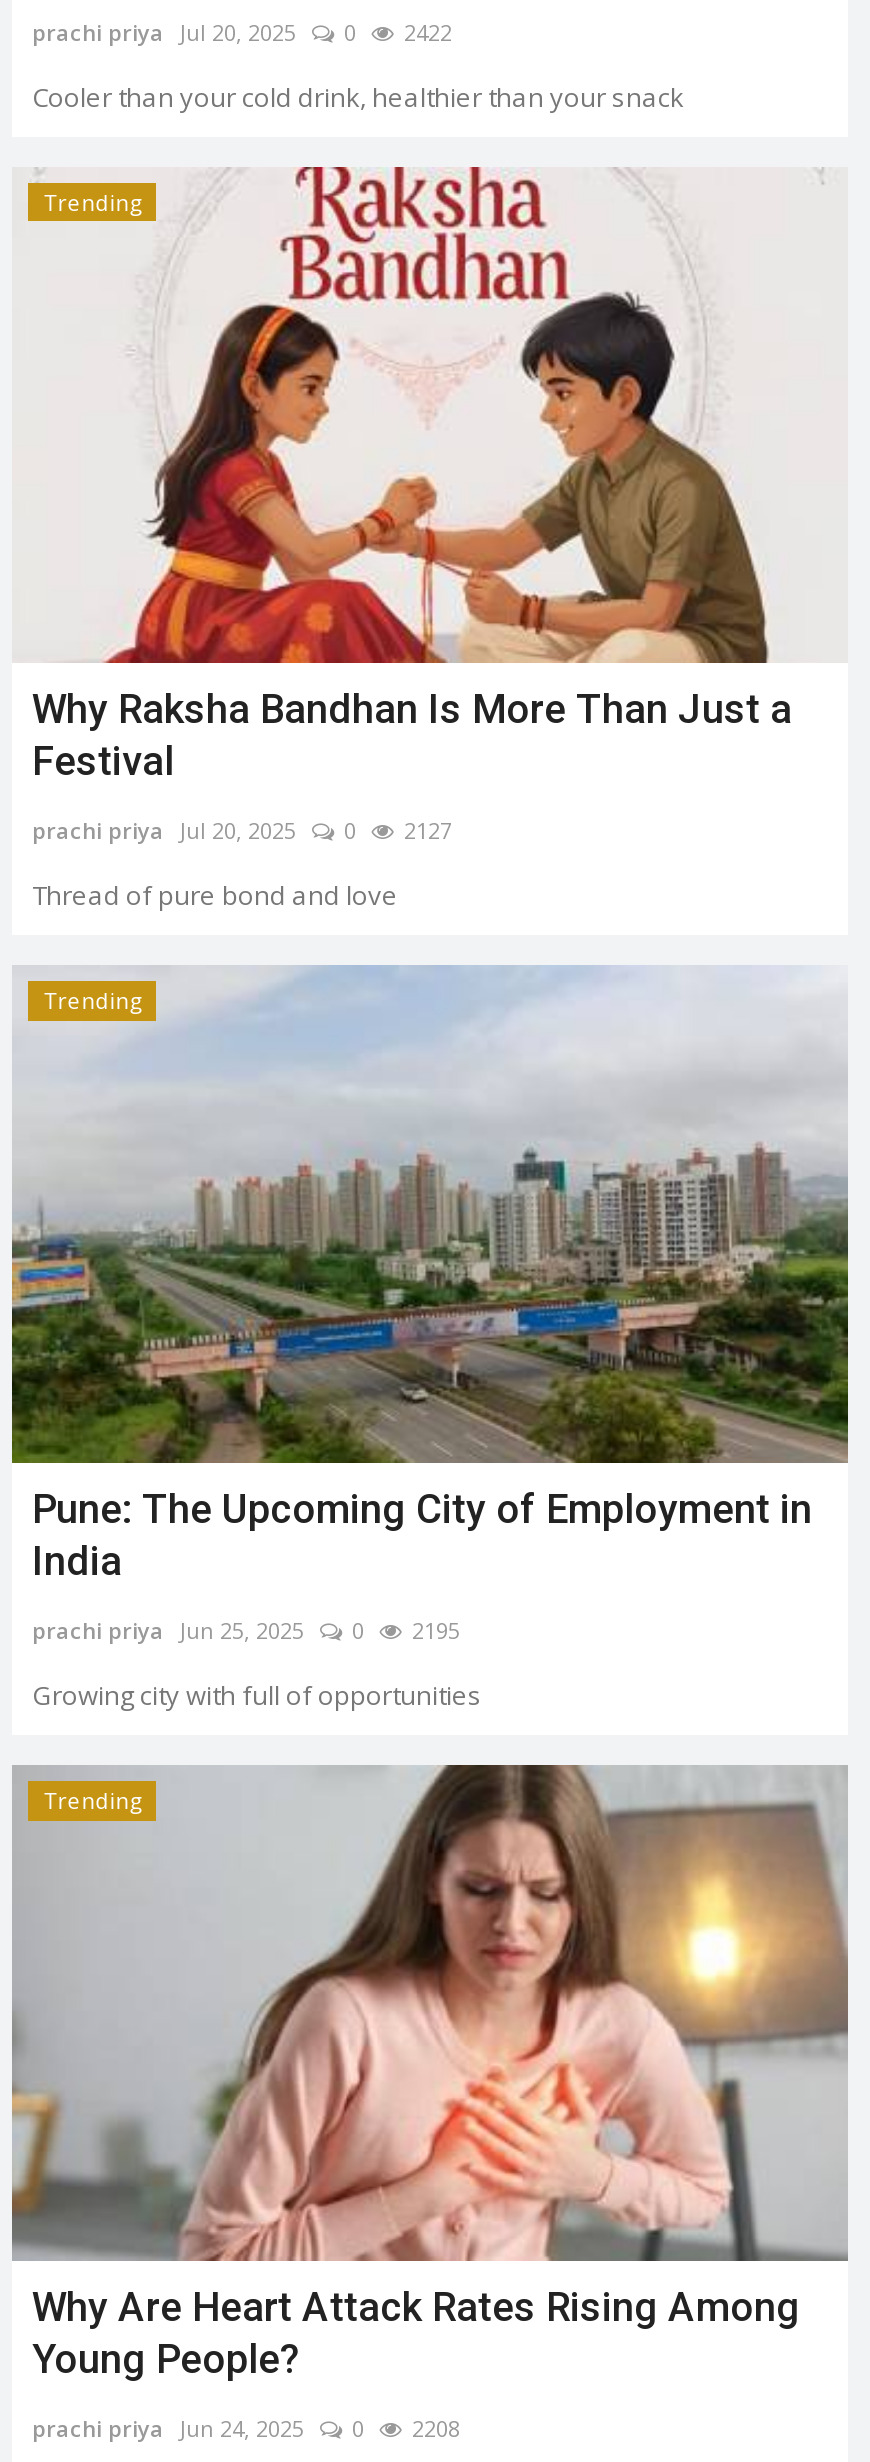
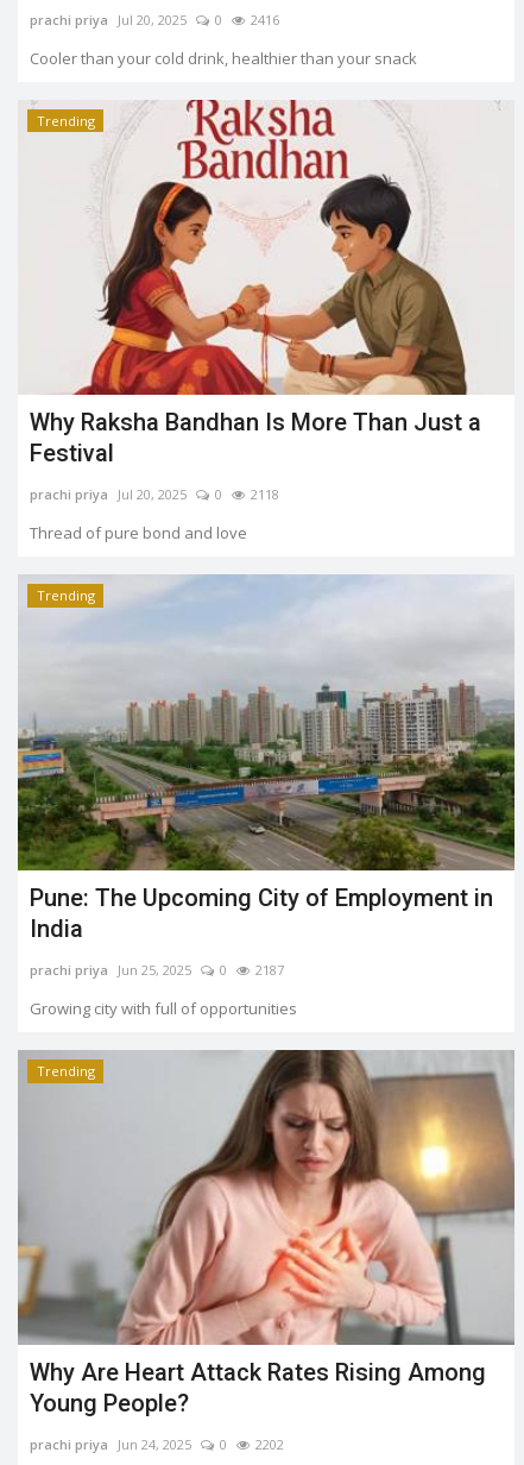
[32,16,452,46] prachi priya Jul 20, 2025 0 2422 -> [30,10,279,28] prachi priya Jul 20, 2025 0 2416
[32,815,452,845] prachi priya Jul 20, 2025 0 2127 -> [30,485,279,503] prachi priya Jul 20, 2025 0 2118
[32,1615,460,1645] prachi priya Jun 25, 2025 0 2195 -> [30,961,284,978] prachi priya Jun 25, 2025 0 2187
[32,2414,460,2444] prachi priya Jun 24, 2025 0 2208 -> [30,1436,284,1454] prachi priya Jun 24, 2025 0 2202

